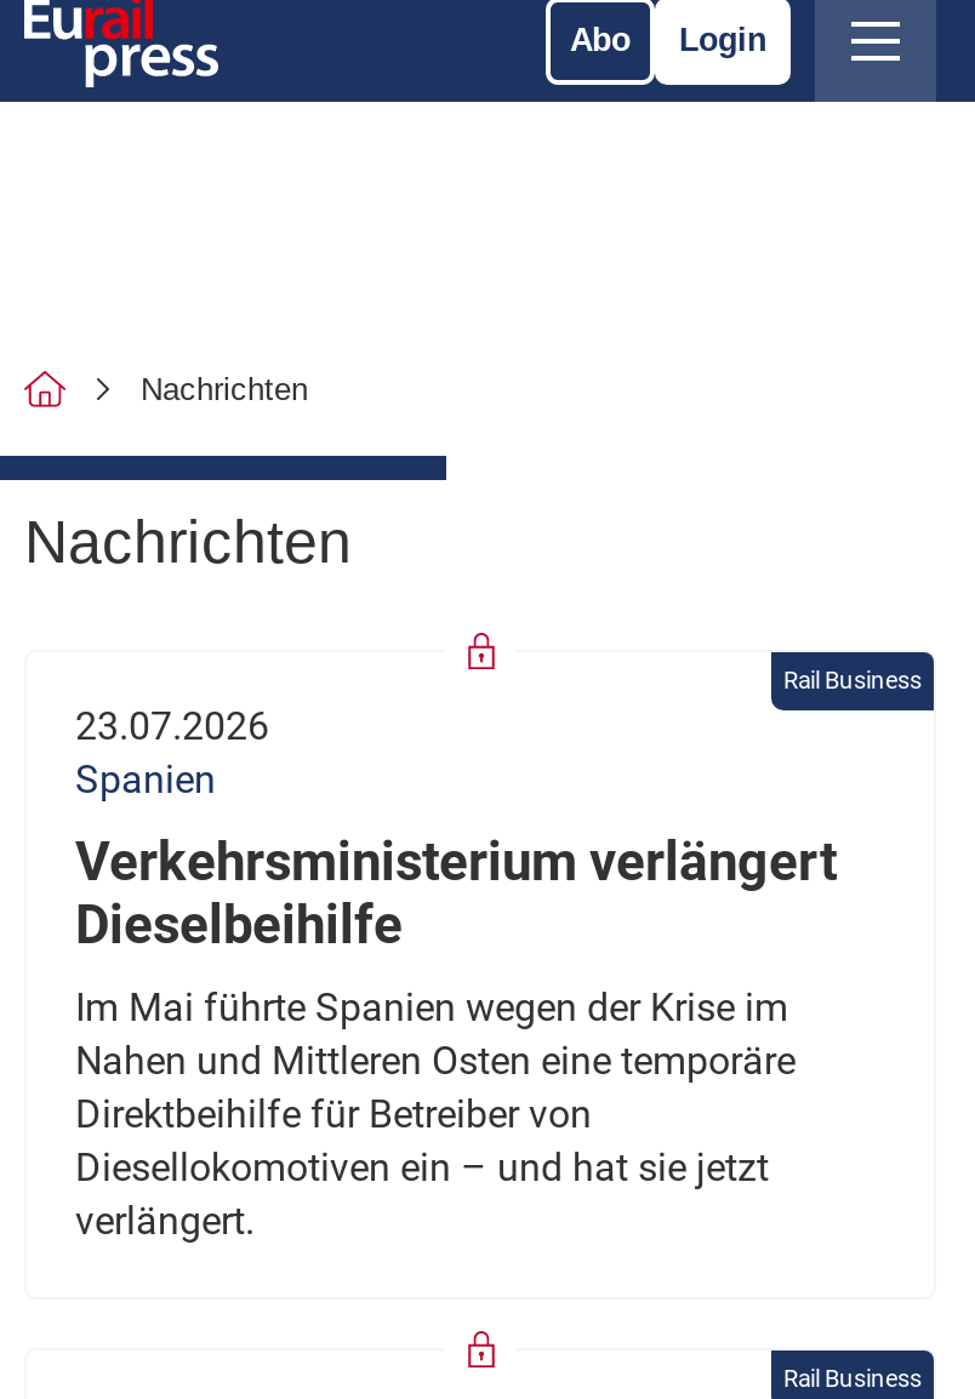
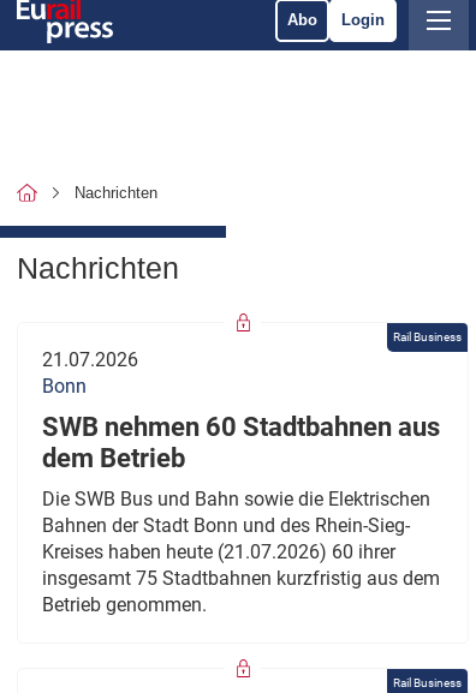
[75,704,269,803] 23.07.2026 | Spanien -> [42,349,138,398] 21.07.2026 | Bonn
[75,832,837,956] Verkehrsministerium verlängert | Dieselbeihilfe -> [42,412,440,473] SWB nehmen 60 Stadtbahnen aus | dem Betrieb
[75,985,796,1244] Im Mai führte Spanien wegen der Krise im | Nahen und Mittleren Osten eine temporäre | Direktbeihilfe für Betreiber von | Diesellokomotiven ein – und hat sie jetzt | verlängert. -> [42,488,440,616] Die SWB Bus und Bahn sowie die Elektrischen | Bahnen der Stadt Bonn und des Rhein-Sieg- | Kreises haben heute (21.07.2026) 60 ihrer | insgesamt 75 Stadtbahnen kurzfristig aus dem | Betrieb genommen.

